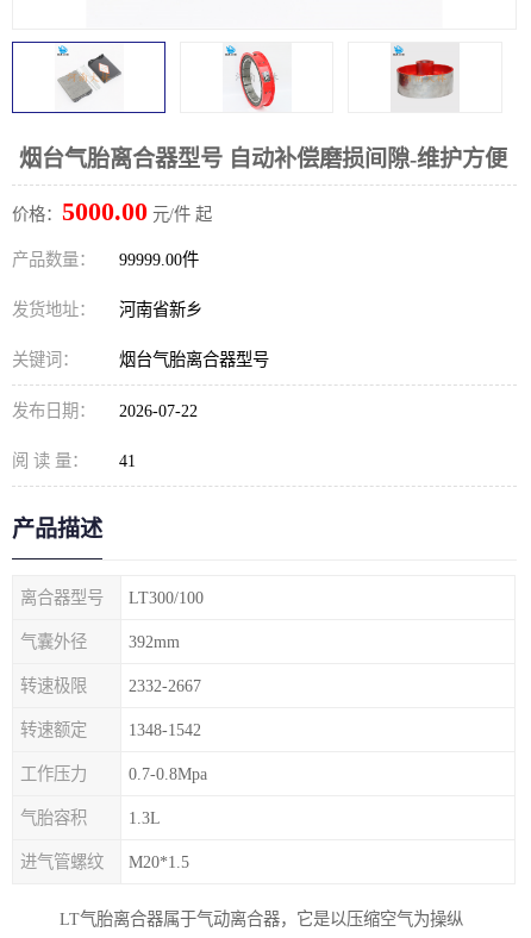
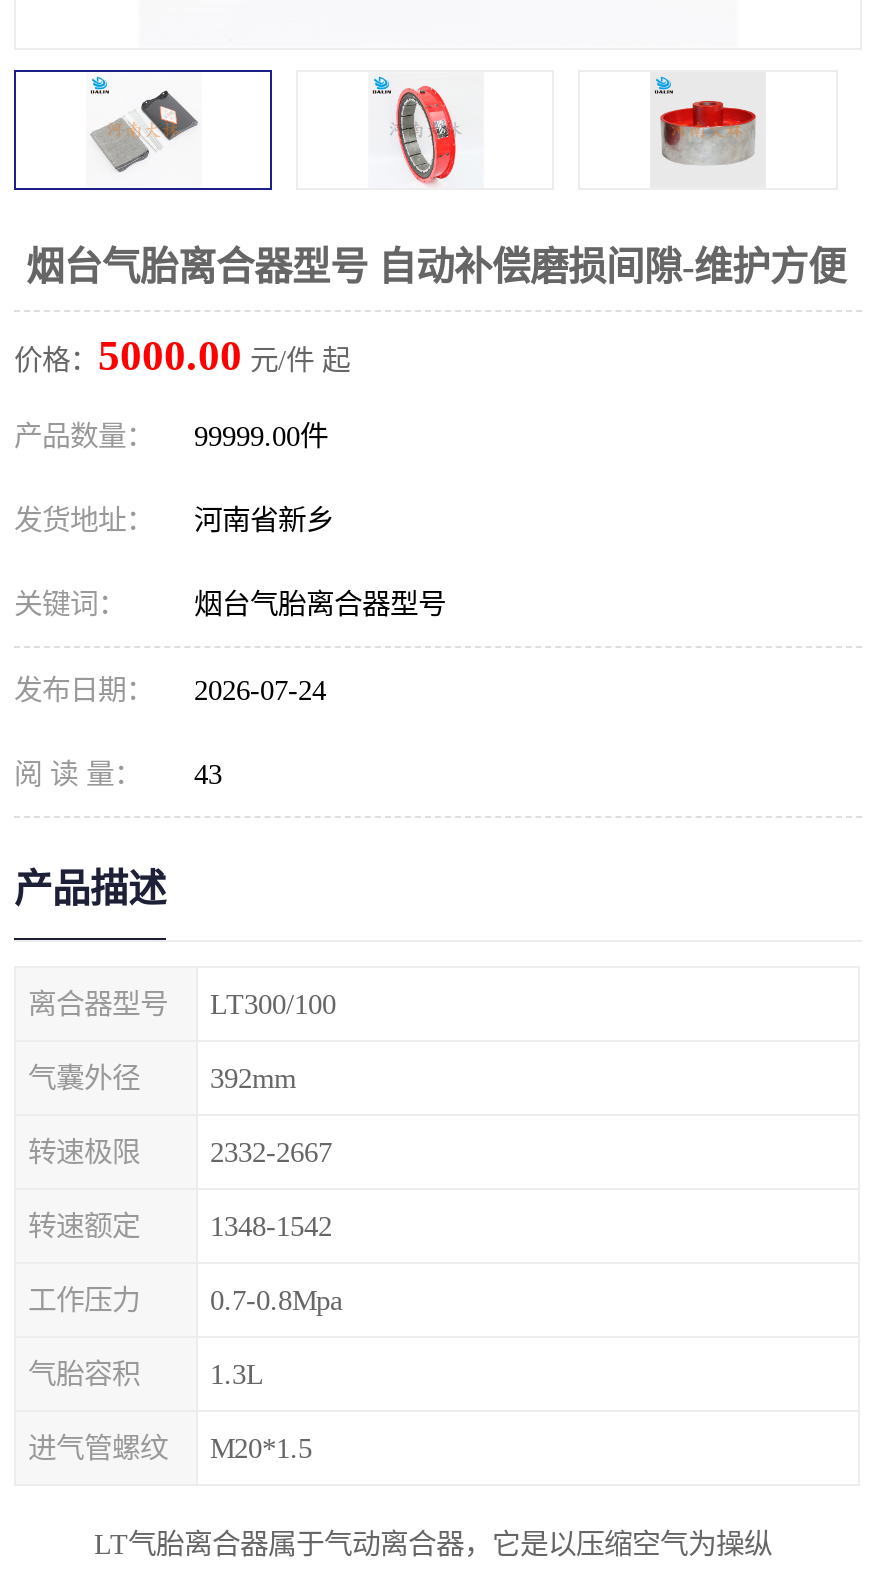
[12,401,198,420] 发布日期： 2026-07-22 -> [14,674,326,706] 发布日期： 2026-07-24
[12,451,136,470] 阅 读 量： 41 -> [14,758,222,790] 阅 读 量： 43

